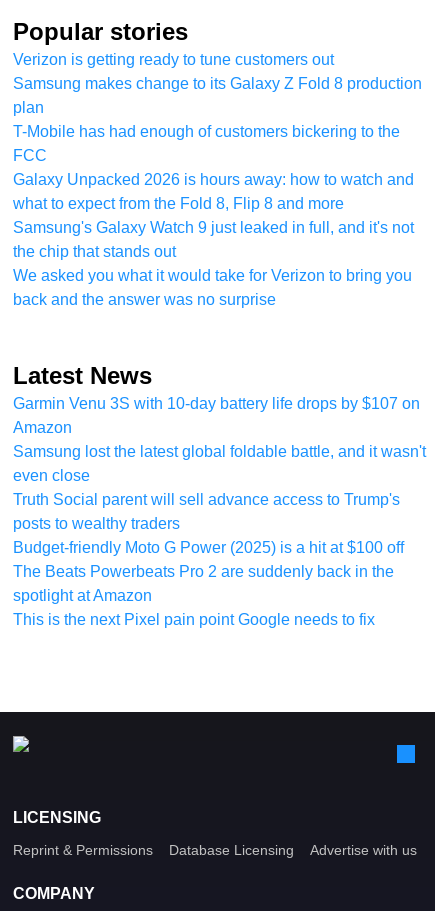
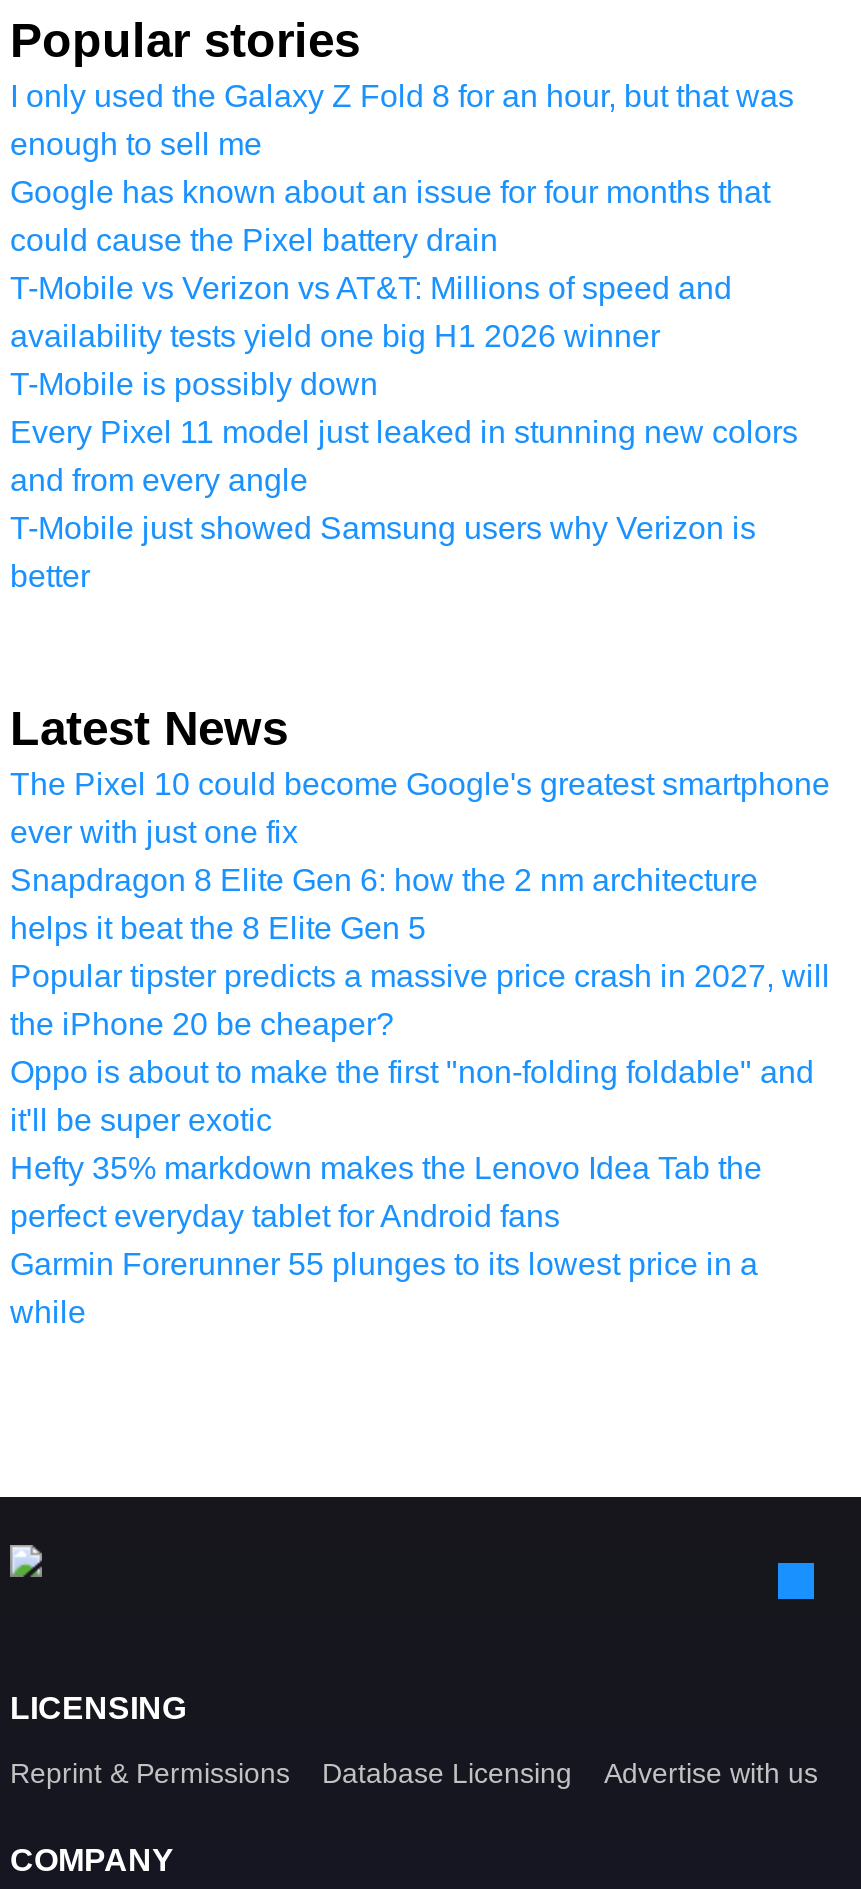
[13,51,422,308] Verizon is getting ready to tune customers out | Samsung makes change to its Galaxy Z Fold 8 production | plan | T-Mobile has had enough of customers bickering to the | FCC | Galaxy Unpacked 2026 is hours away: how to watch and | what to expect from the Fold 8, Flip 8 and more | Samsung's Galaxy Watch 9 just leaked in full, and it's not | the chip that stands out | We asked you what it would take for Verizon to bring you | back and the answer was no surprise -> [10,78,798,592] I only used the Galaxy Z Fold 8 for an hour, but that was | enough to sell me | Google has known about an issue for four months that | could cause the Pixel battery drain | T-Mobile vs Verizon vs AT&T: Millions of speed and | availability tests yield one big H1 2026 winner | T-Mobile is possibly down | Every Pixel 11 model just leaked in stunning new colors | and from every angle | T-Mobile just showed Samsung users why Verizon is | better
[13,395,426,628] Garmin Venu 3S with 10-day battery life drops by $107 on | Amazon | Samsung lost the latest global foldable battle, and it wasn't | even close | Truth Social parent will sell advance access to Trump's | posts to wealthy traders | Budget-friendly Moto G Power (2025) is a hit at $100 off | The Beats Powerbeats Pro 2 are suddenly back in the | spotlight at Amazon | This is the next Pixel pain point Google needs to fix -> [10,766,830,1328] The Pixel 10 could become Google's greatest smartphone | ever with just one fix | Snapdragon 8 Elite Gen 6: how the 2 nm architecture | helps it beat the 8 Elite Gen 5 | Popular tipster predicts a massive price crash in 2027, will | the iPhone 20 be cheaper? | Oppo is about to make the first "non-folding foldable" and | it'll be super exotic | Hefty 35% markdown makes the Lenovo Idea Tab the | perfect everyday tablet for Android fans | Garmin Forerunner 55 plunges to its lowest price in a | while

